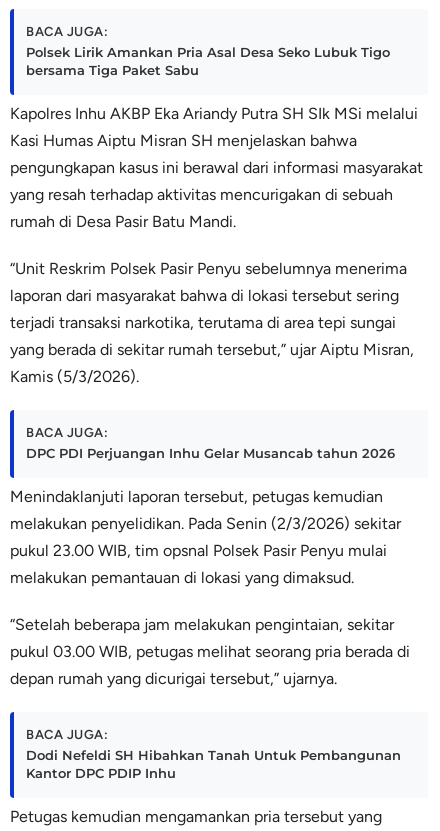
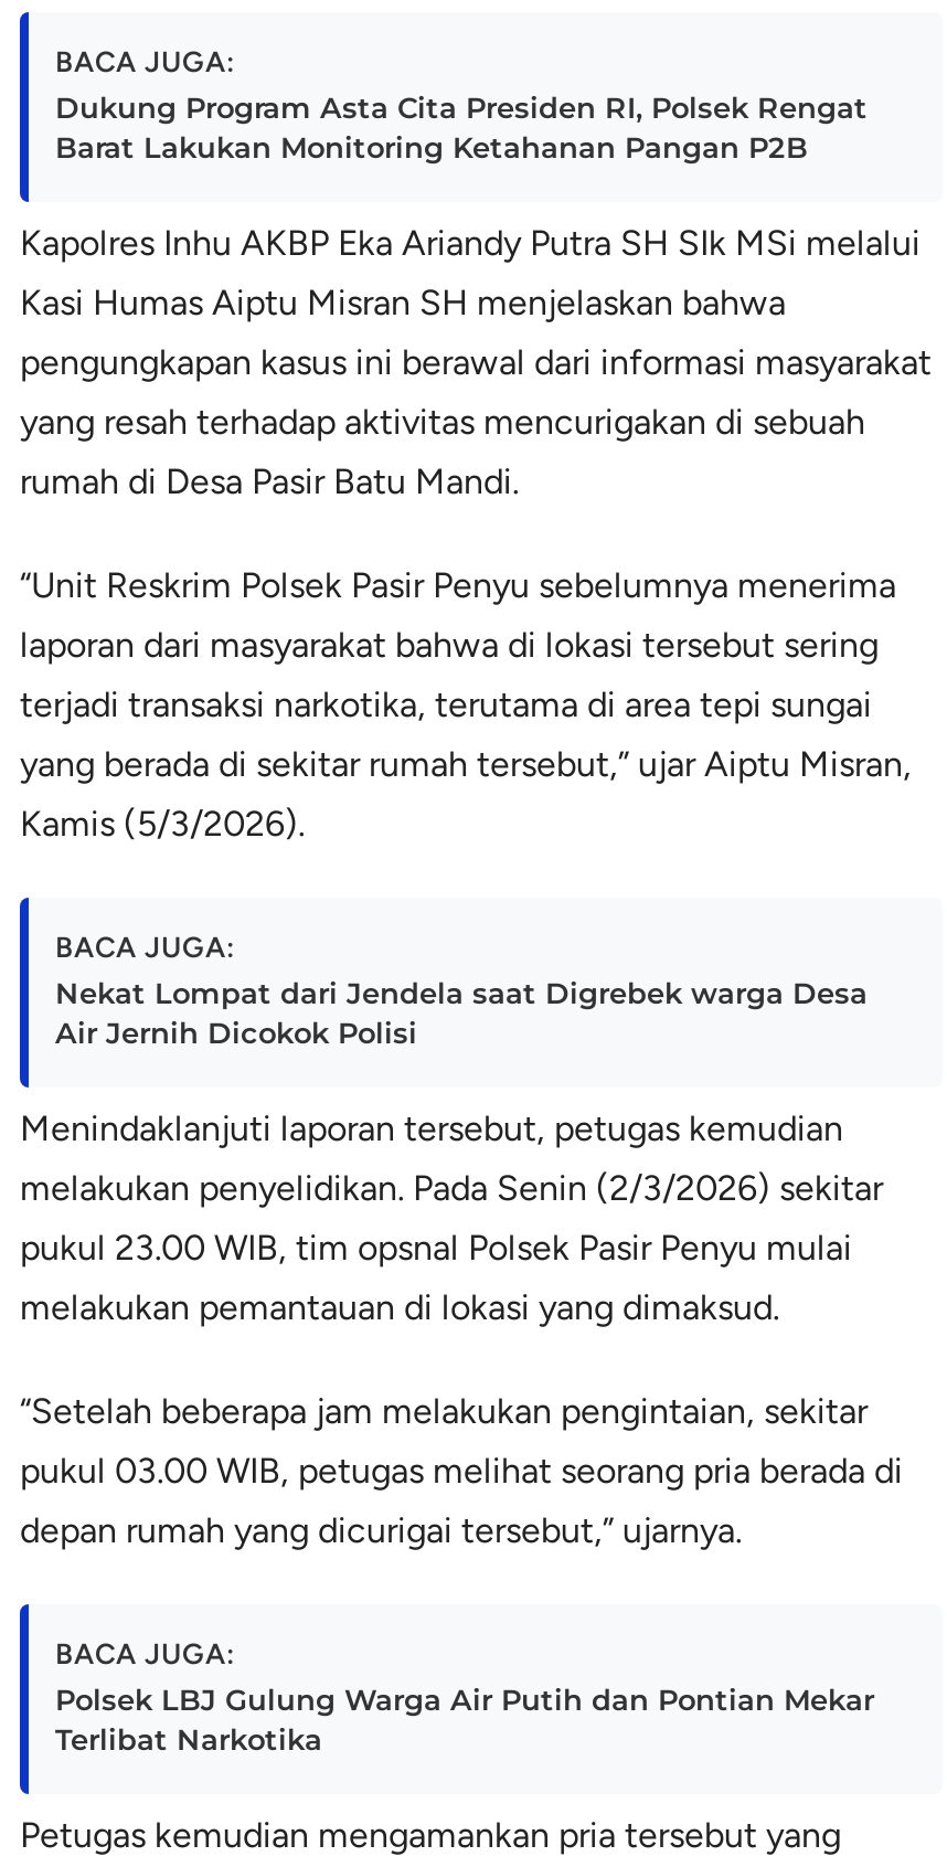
[26,44,390,78] Polsek Lirik Amankan Pria Asal Desa Seko Lubuk Tigo | bersama Tiga Paket Sabu -> [55,89,868,164] Dukung Program Asta Cita Presiden RI, Polsek Rengat | Barat Lakukan Monitoring Ketahanan Pangan P2B
[26,445,395,461] DPC PDI Perjuangan Inhu Gelar Musancab tahun 2026 -> [55,974,868,1050] Nekat Lompat dari Jendela saat Digrebek warga Desa | Air Jernih Dicokok Polisi
[26,747,401,781] Dodi Nefeldi SH Hibahkan Tanah Untuk Pembangunan | Kantor DPC PDIP Inhu -> [55,1681,874,1756] Polsek LBJ Gulung Warga Air Putih dan Pontian Mekar | Terlibat Narkotika

